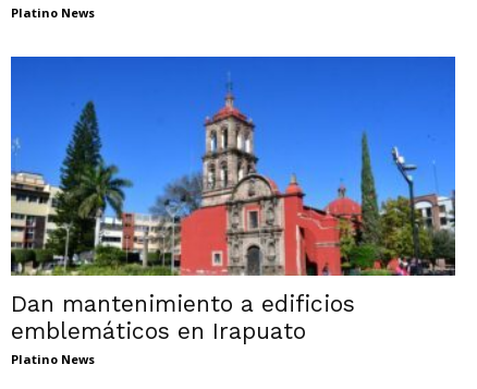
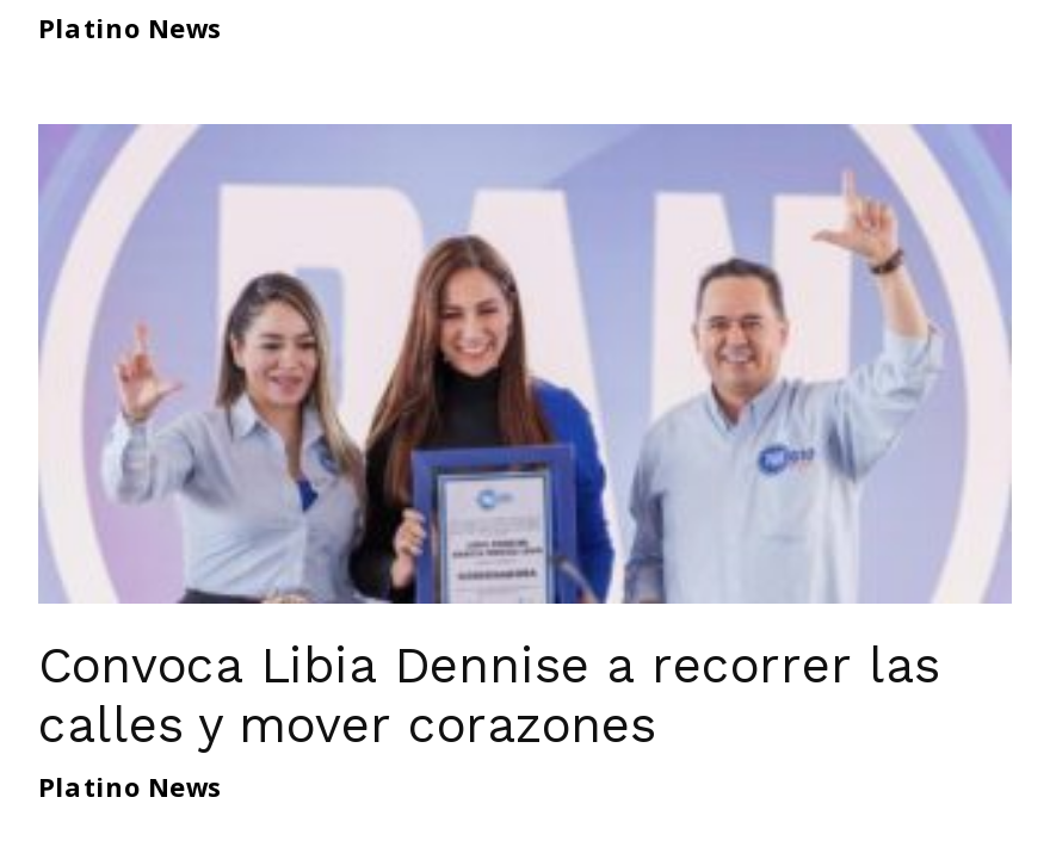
[10,56,456,345] [image] | Dan mantenimiento a edificios | emblemáticos en Irapuato -> [38,124,1012,755] [image] | Convoca Libia Dennise a recorrer las | calles y mover corazones

